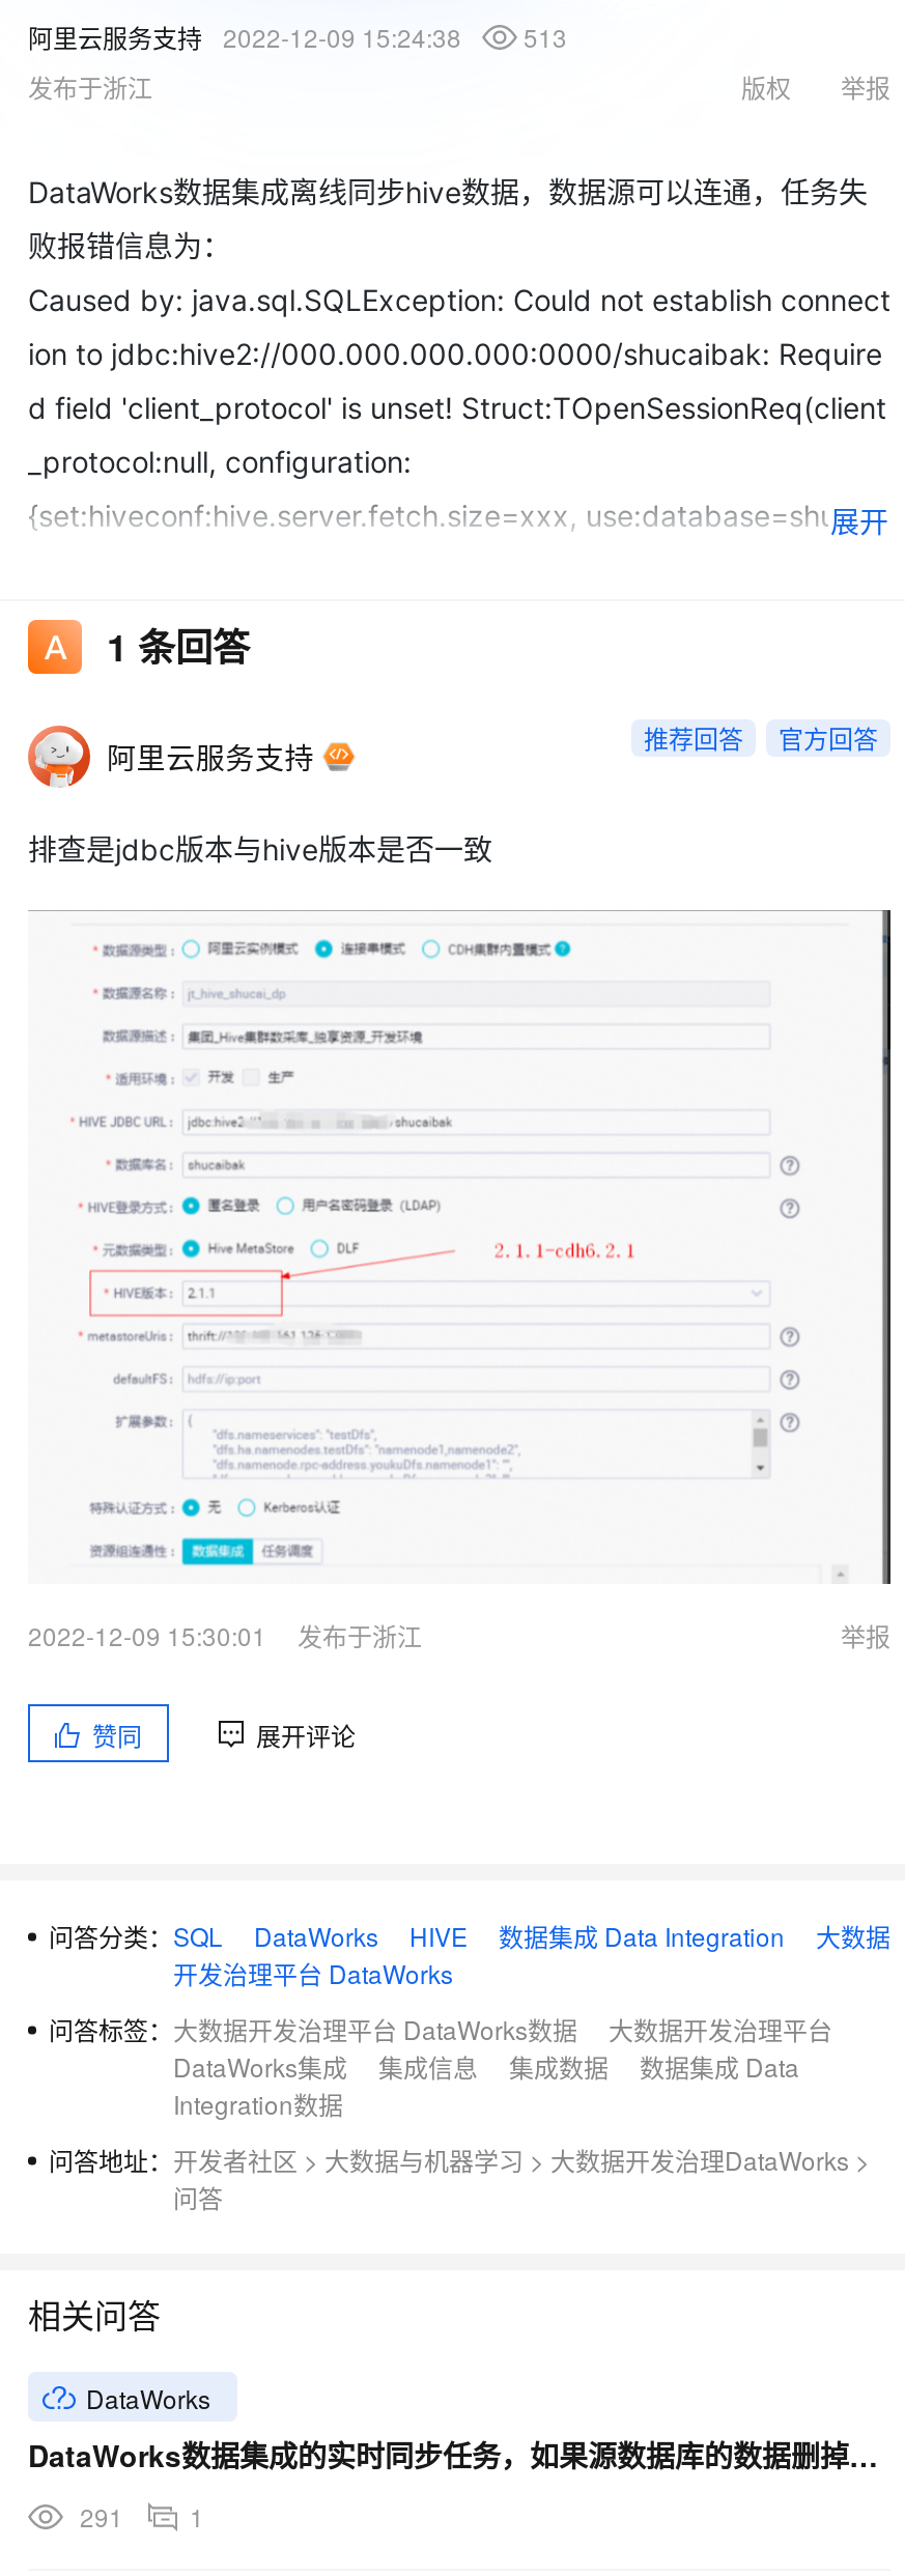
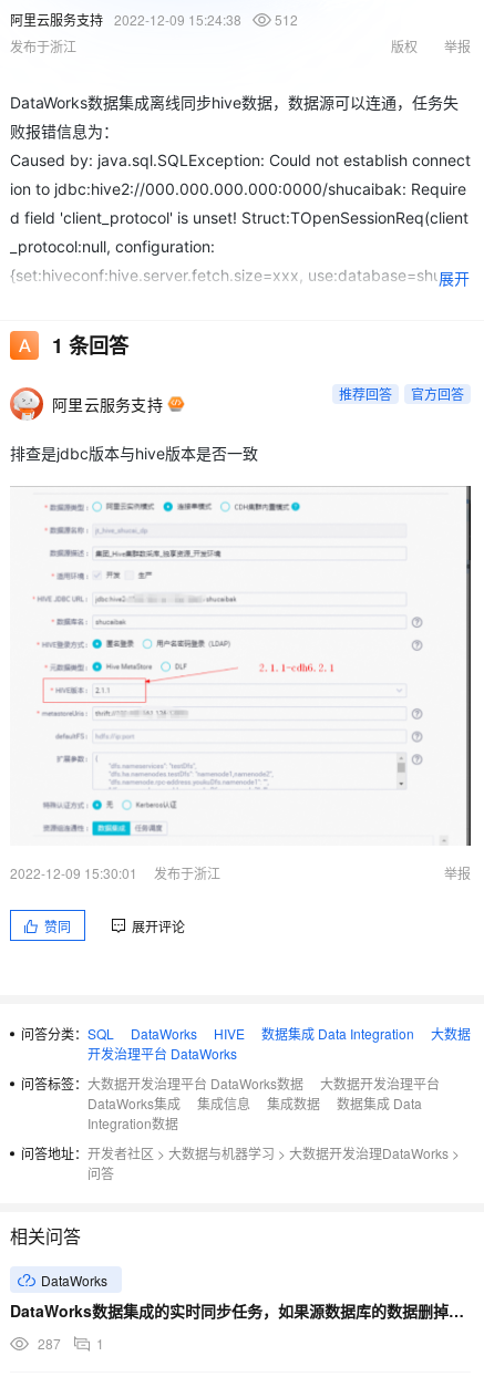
[28,19,567,54] 阿里云服务支持 2022-12-09 15:24:38 513 -> [10,10,298,29] 阿里云服务支持 2022-12-09 15:24:38 512
[80,2499,204,2534] 291 1 -> [38,1334,104,1353] 287 1

